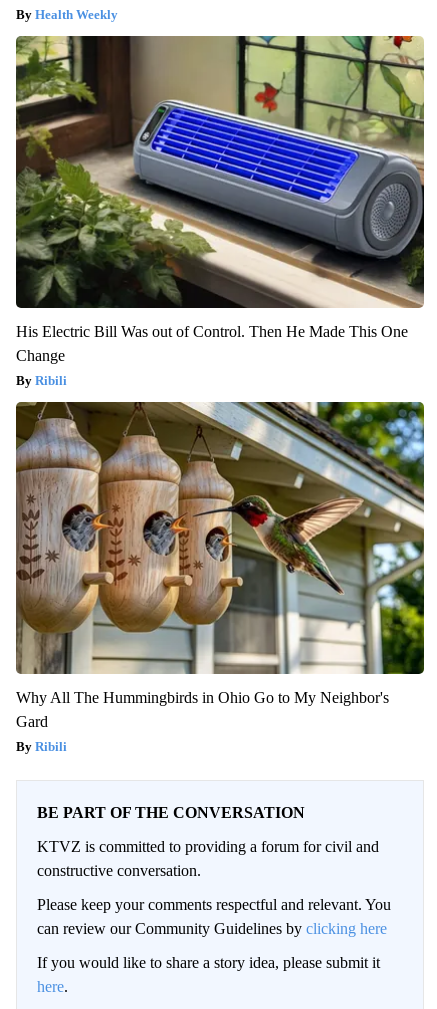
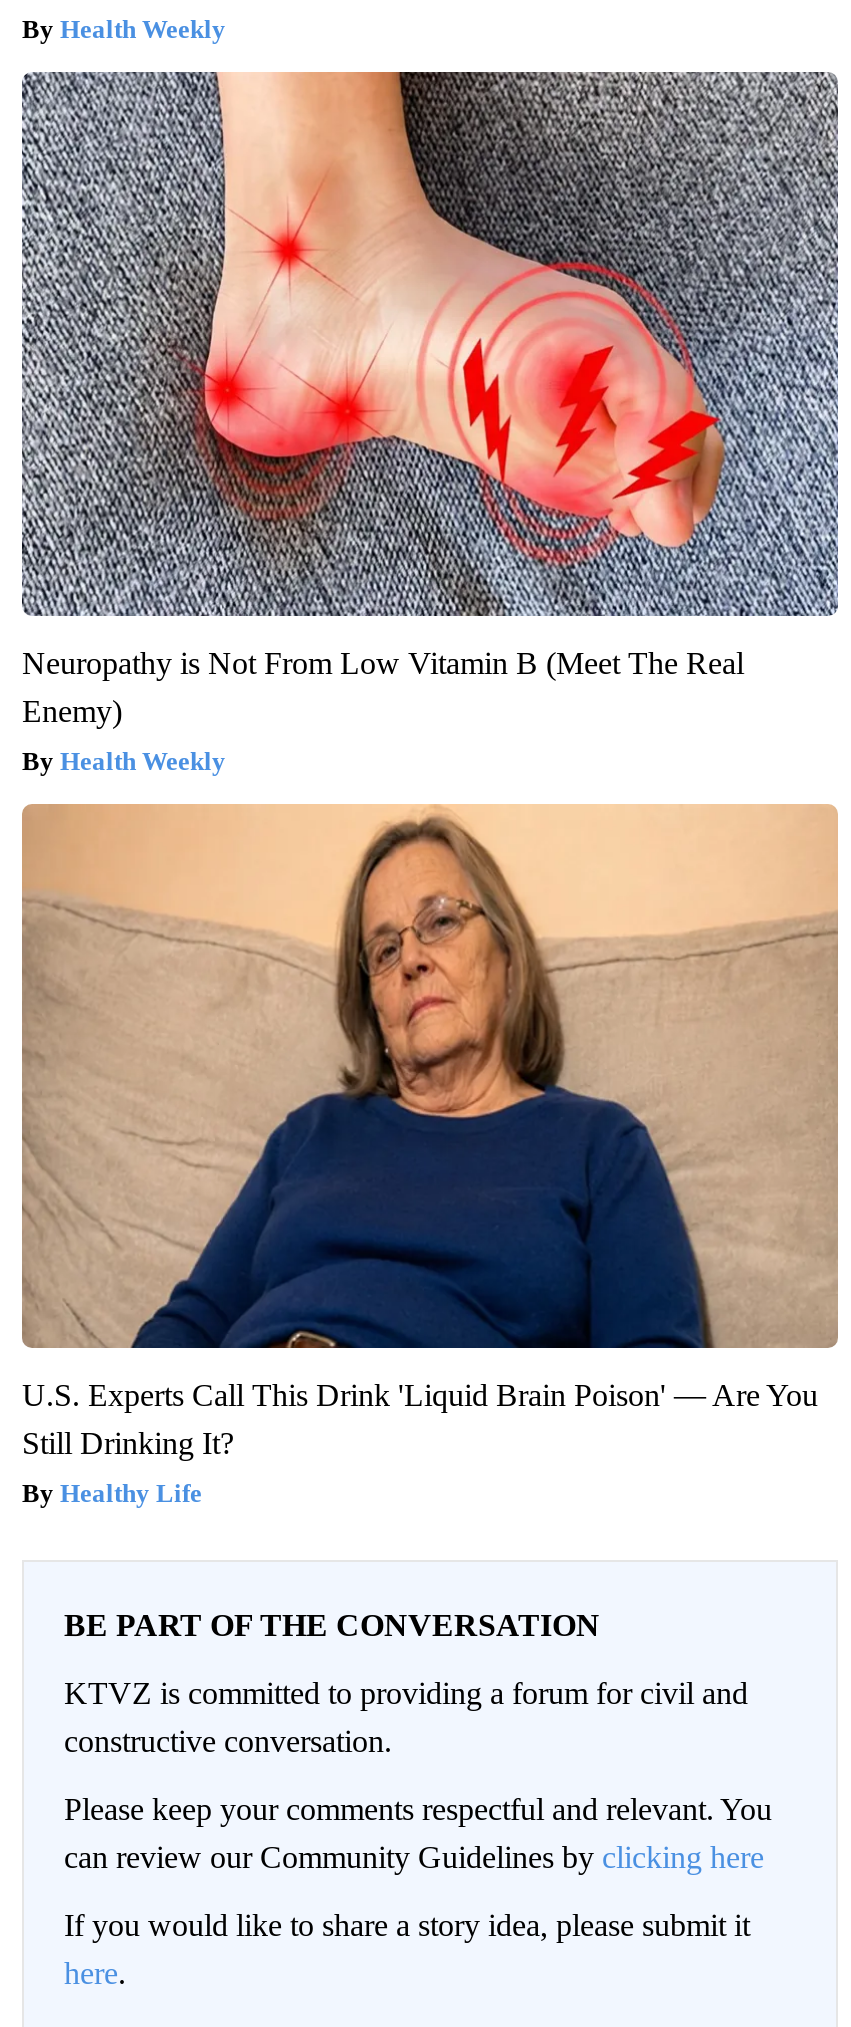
[15,35,425,364] [image] | His Electric Bill Was out of Control. Then He Made This One | Change -> [20,70,840,728] [image] | Neuropathy is Not From Low Vitamin B (Meet The Real | Enemy)
[35,373,67,388] Ribili -> [60,746,226,776] Health Weekly
[16,401,425,730] [image] | Why All The Hummingbirds in Ohio Go to My Neighbor's | Gard -> [22,804,840,1460] [image] | U.S. Experts Call This Drink 'Liquid Brain Poison' — Are You | Still Drinking It?
[35,739,67,754] Ribili -> [60,1478,202,1508] Healthy Life

